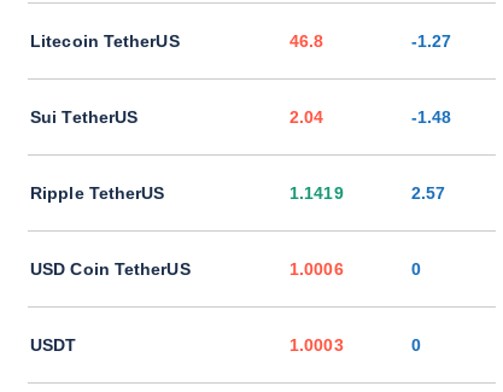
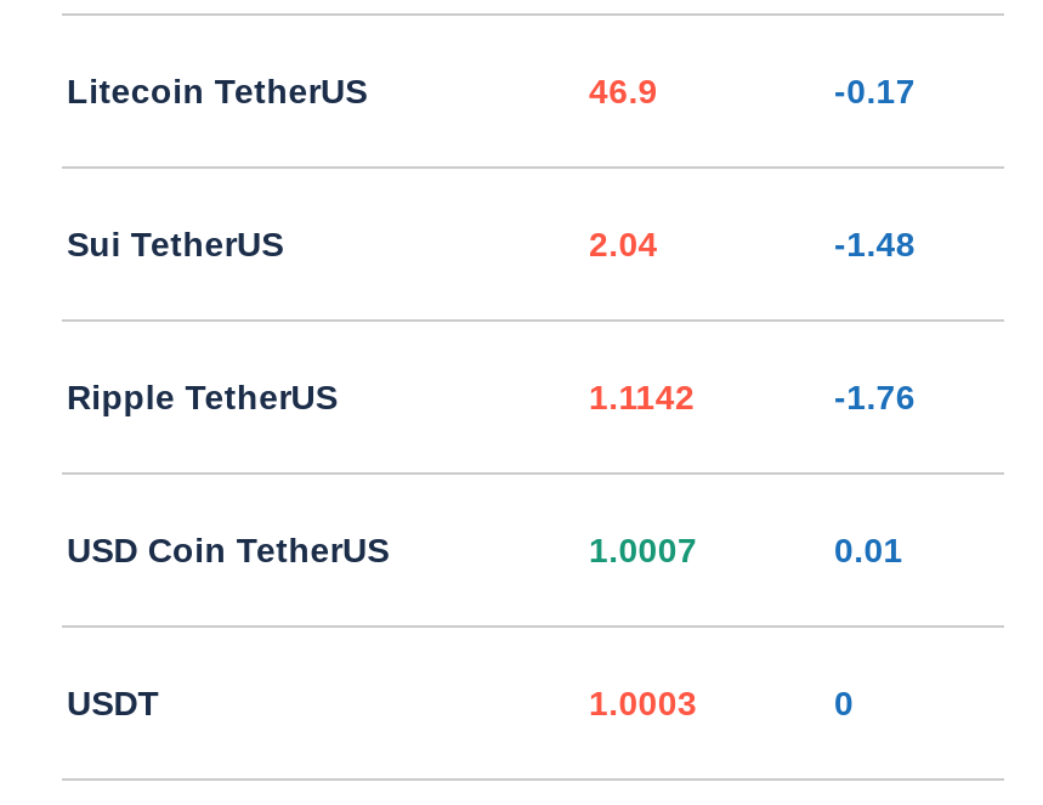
[289,31,324,51] 46.8 -> [589,72,658,111] 46.9
[411,31,452,51] -1.27 -> [834,72,916,111] -0.17
[289,183,343,203] 1.1419 -> [589,378,695,417] 1.1142
[411,183,446,203] 2.57 -> [834,378,916,417] -1.76
[289,259,343,279] 1.0006 -> [589,531,697,570] 1.0007
[411,259,421,279] 0 -> [834,531,903,570] 0.01

